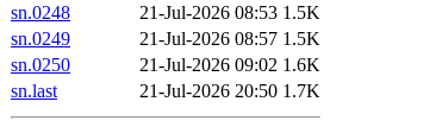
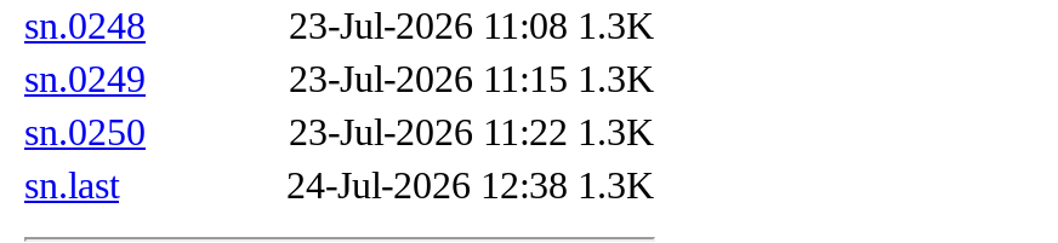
[139,3,320,23] 21-Jul-2026 08:53 1.5K -> [289,6,655,47] 23-Jul-2026 11:08 1.3K
[139,29,320,49] 21-Jul-2026 08:57 1.5K -> [289,59,655,100] 23-Jul-2026 11:15 1.3K
[139,55,320,75] 21-Jul-2026 09:02 1.6K -> [289,112,655,153] 23-Jul-2026 11:22 1.3K
[139,81,320,101] 21-Jul-2026 20:50 1.7K -> [286,165,655,206] 24-Jul-2026 12:38 1.3K

